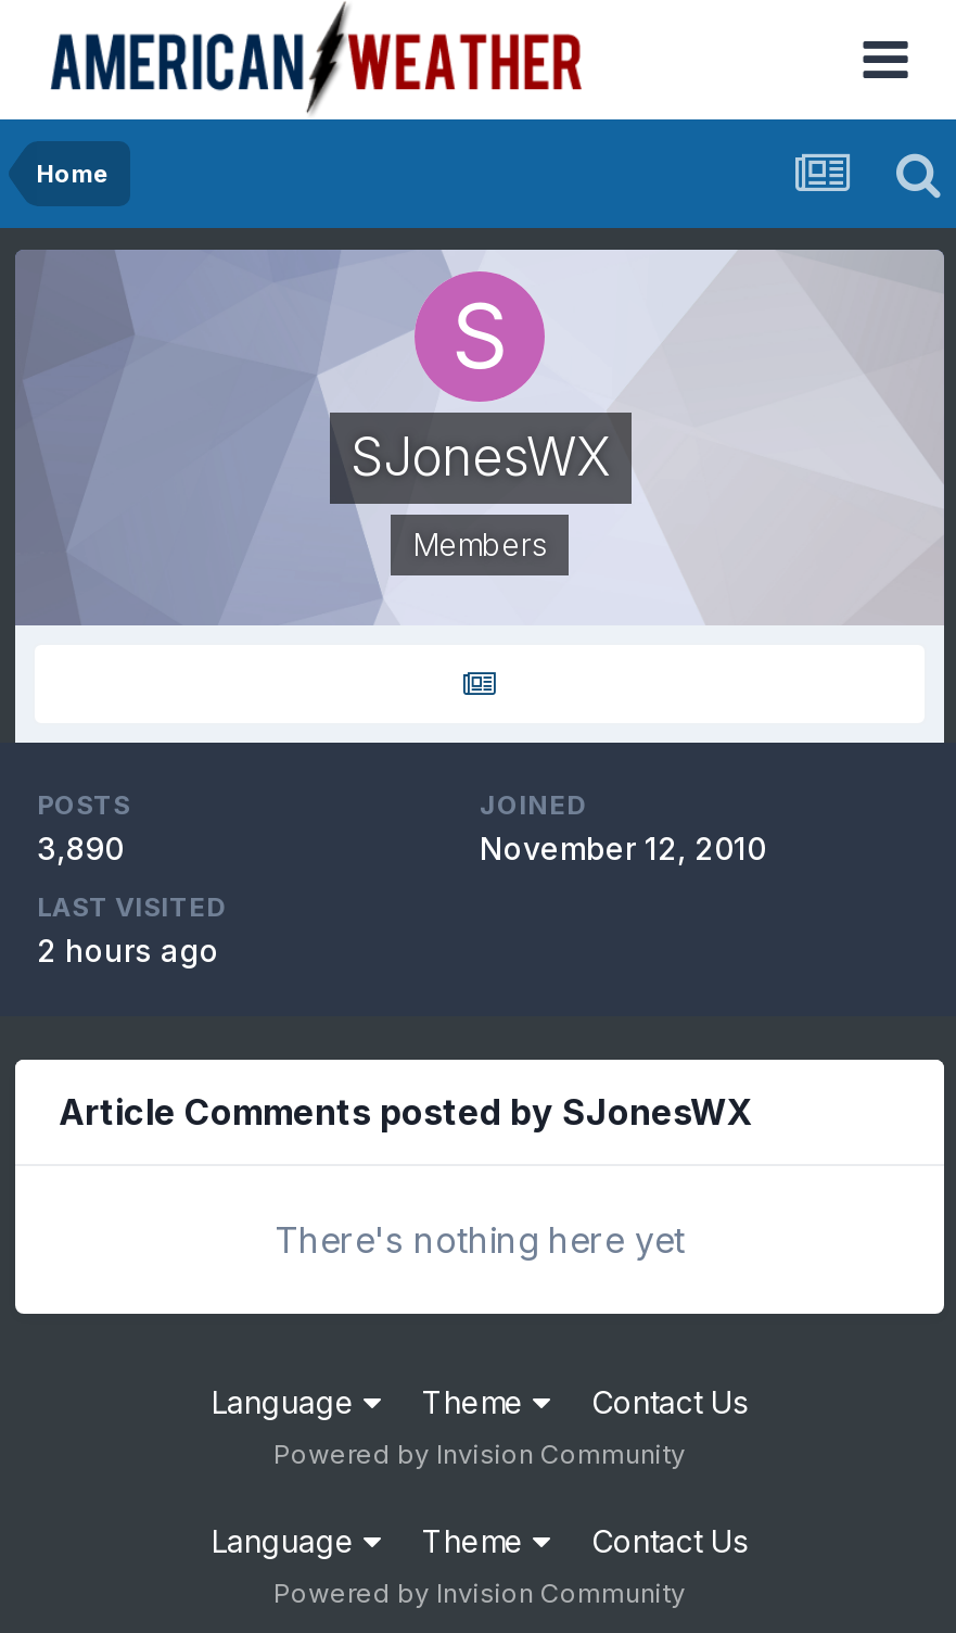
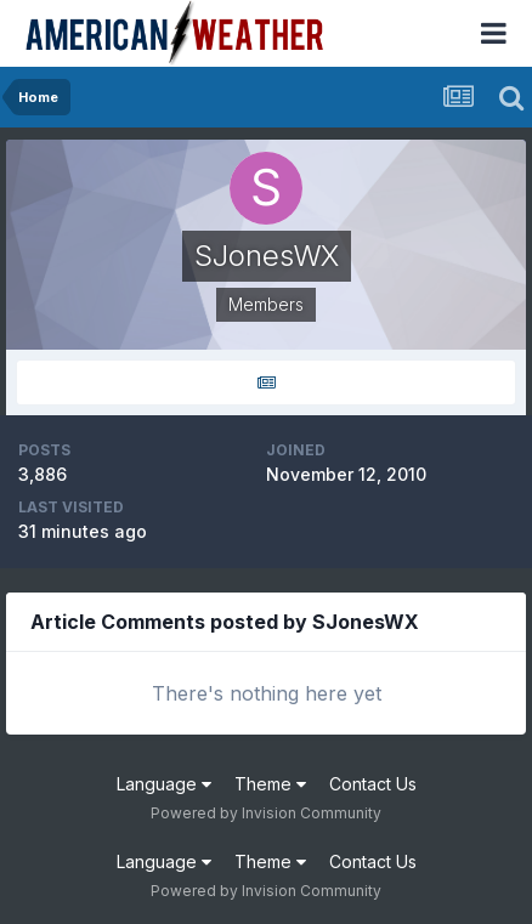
[37,830,124,866] 3,890 -> [18,464,67,484] 3,886
[37,932,219,969] 2 hours ago -> [18,521,147,542] 31 minutes ago

